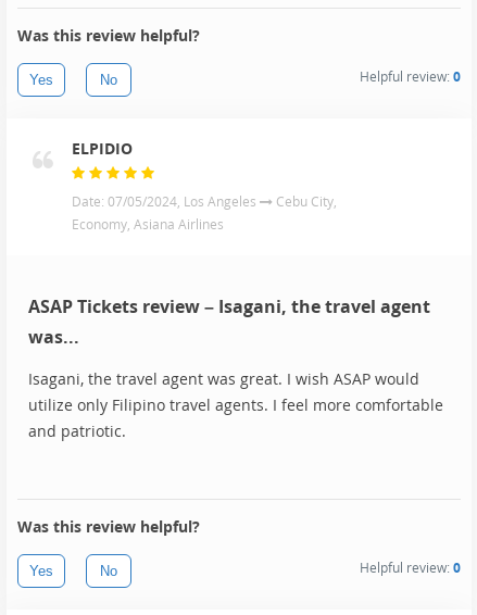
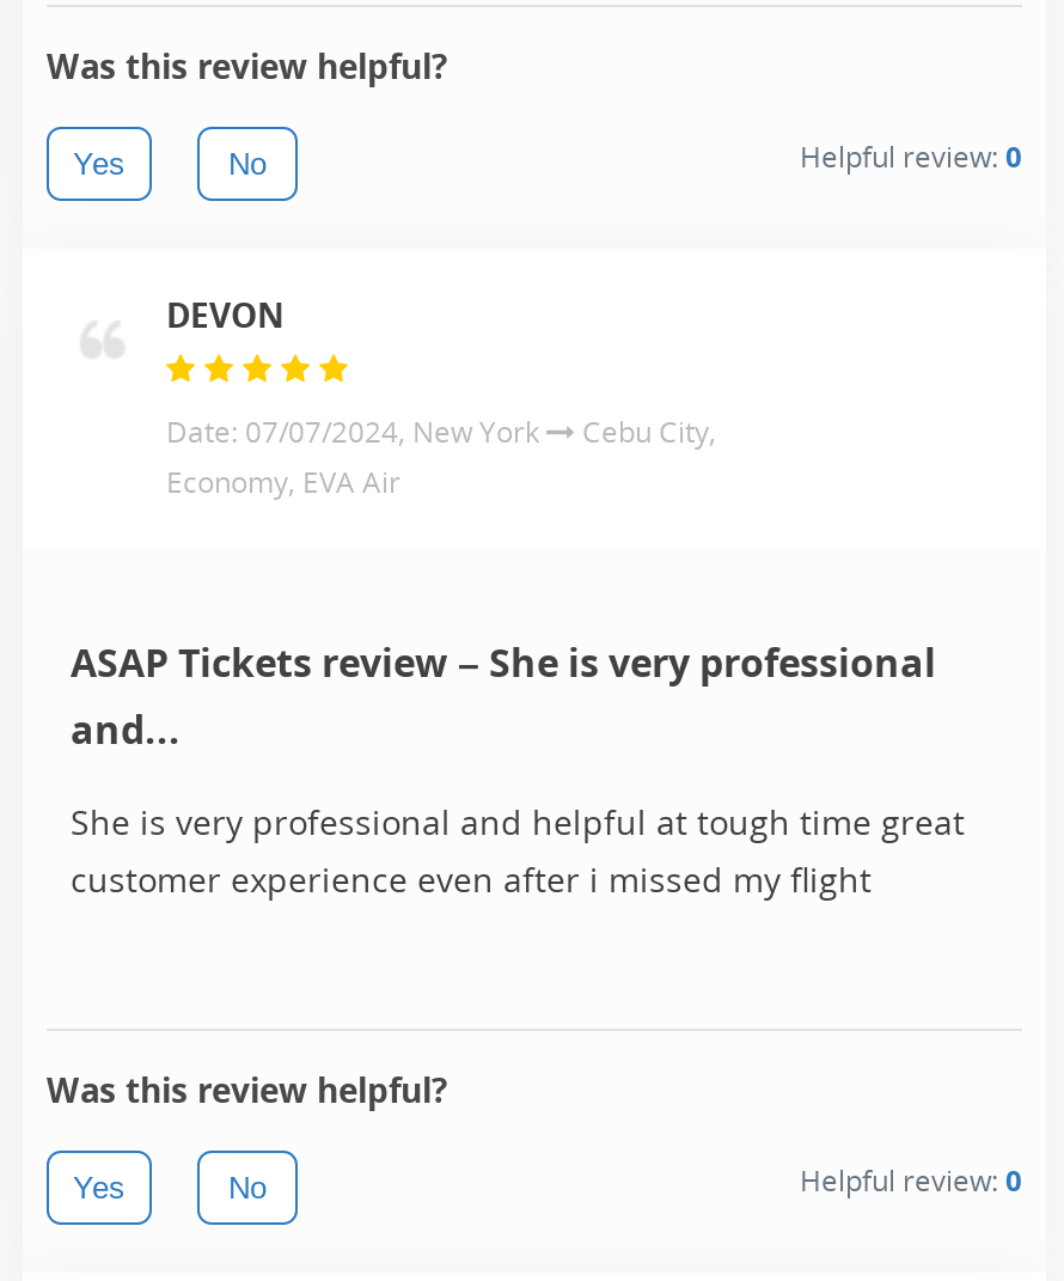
[72,138,133,159] ELPIDIO -> [166,292,283,337] DEVON
[72,192,260,211] Date: 07/05/2024, Los Angeles -> [166,411,546,452] Date: 07/07/2024, New York
[72,215,224,234] Economy, Asiana Airlines -> [166,461,400,502] Economy, EVA Air
[28,295,430,349] ASAP Tickets review – Isagani, the travel agent | was... -> [71,637,936,756] ASAP Tickets review – She is very professional | and...
[28,369,443,442] Isagani, the travel agent was great. I wish ASAP would | utilize only Filipino travel agents. I feel more comfortable | and patriotic. -> [71,800,965,903] She is very professional and helpful at tough time great | customer experience even after i missed my flight

